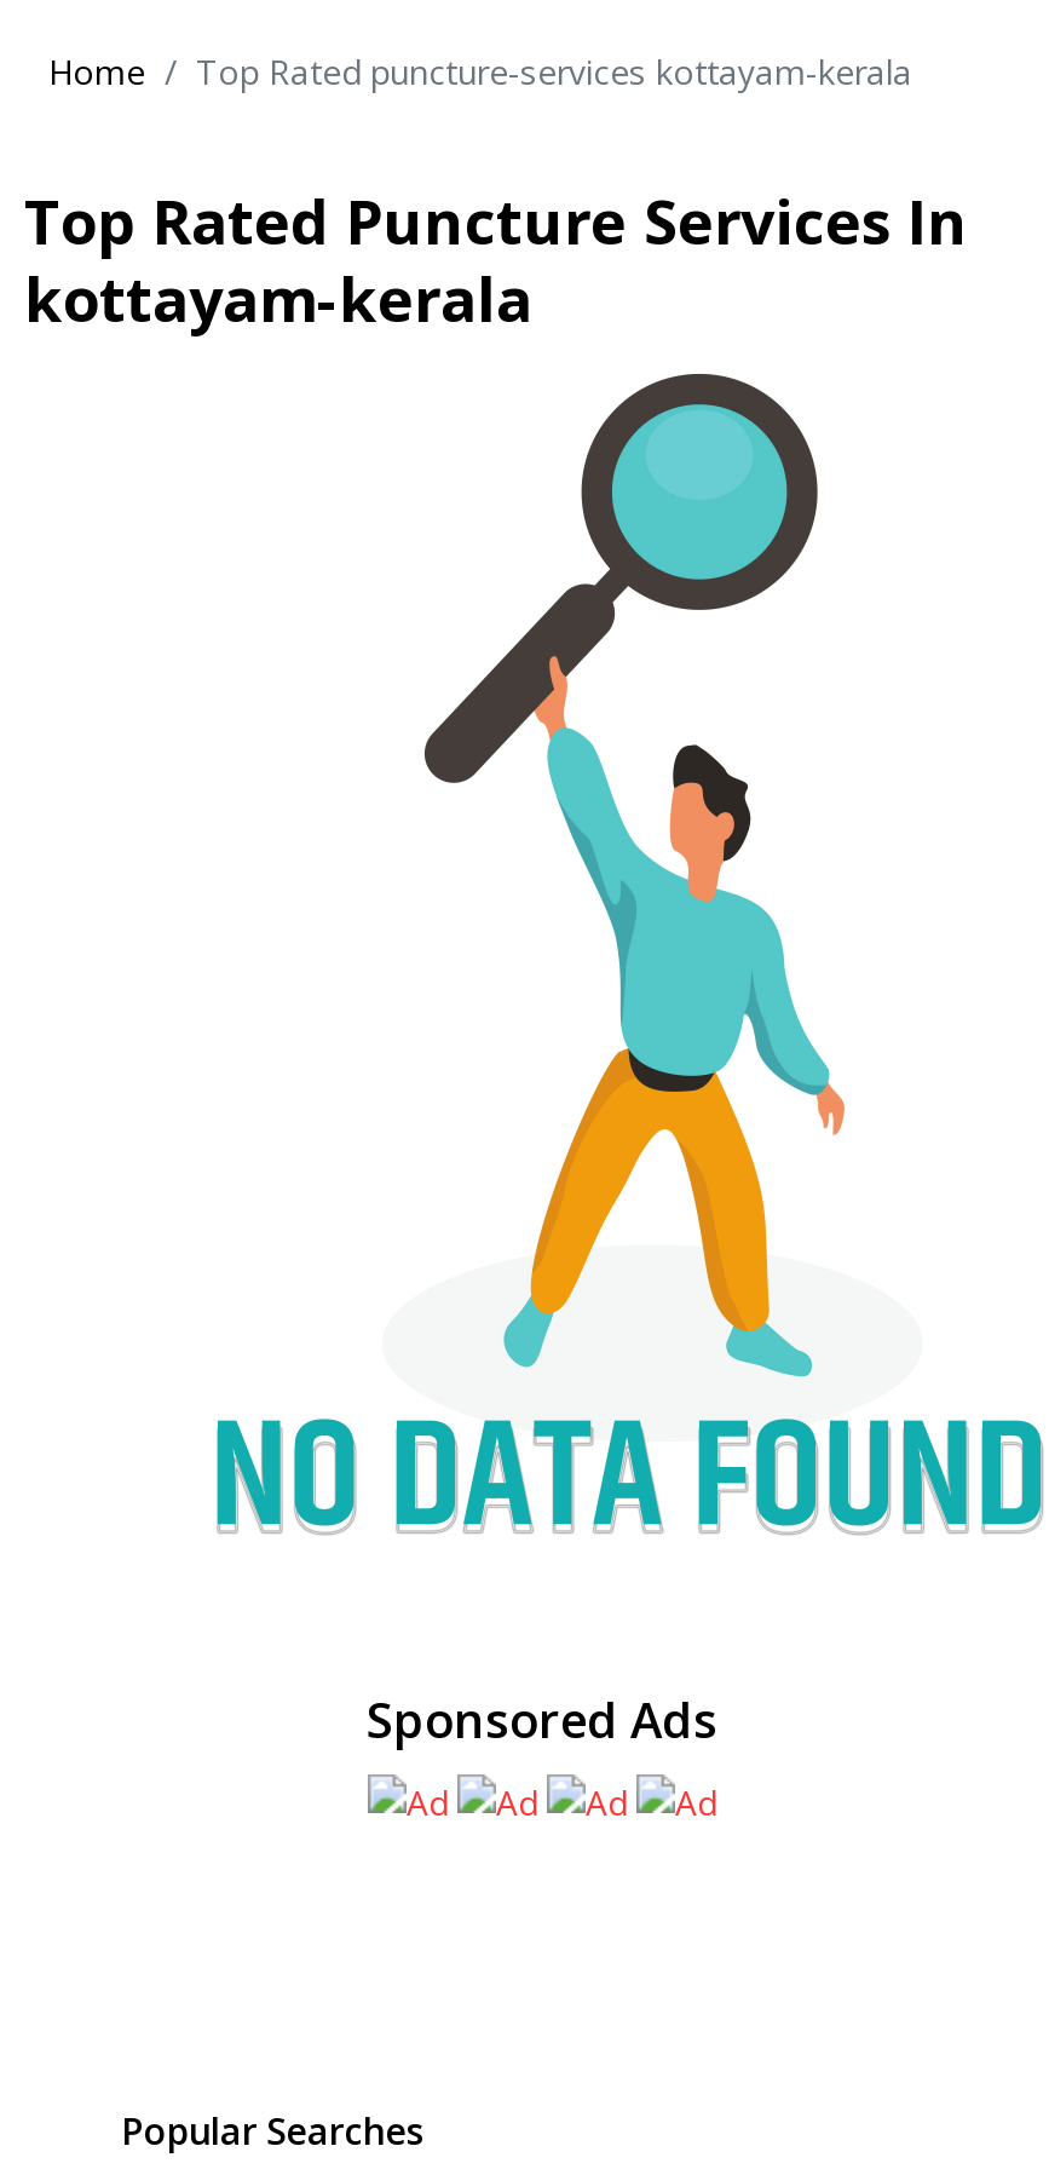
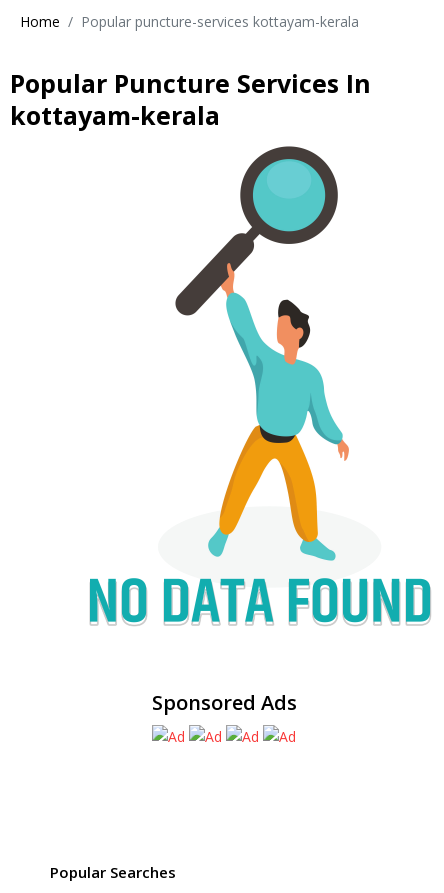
[196,48,912,94] Top Rated puncture-services kottayam-kerala -> [81,12,359,31] Popular puncture-services kottayam-kerala
[24,179,968,261] Top Rated Puncture Services In -> [10,66,371,100] Popular Puncture Services In

